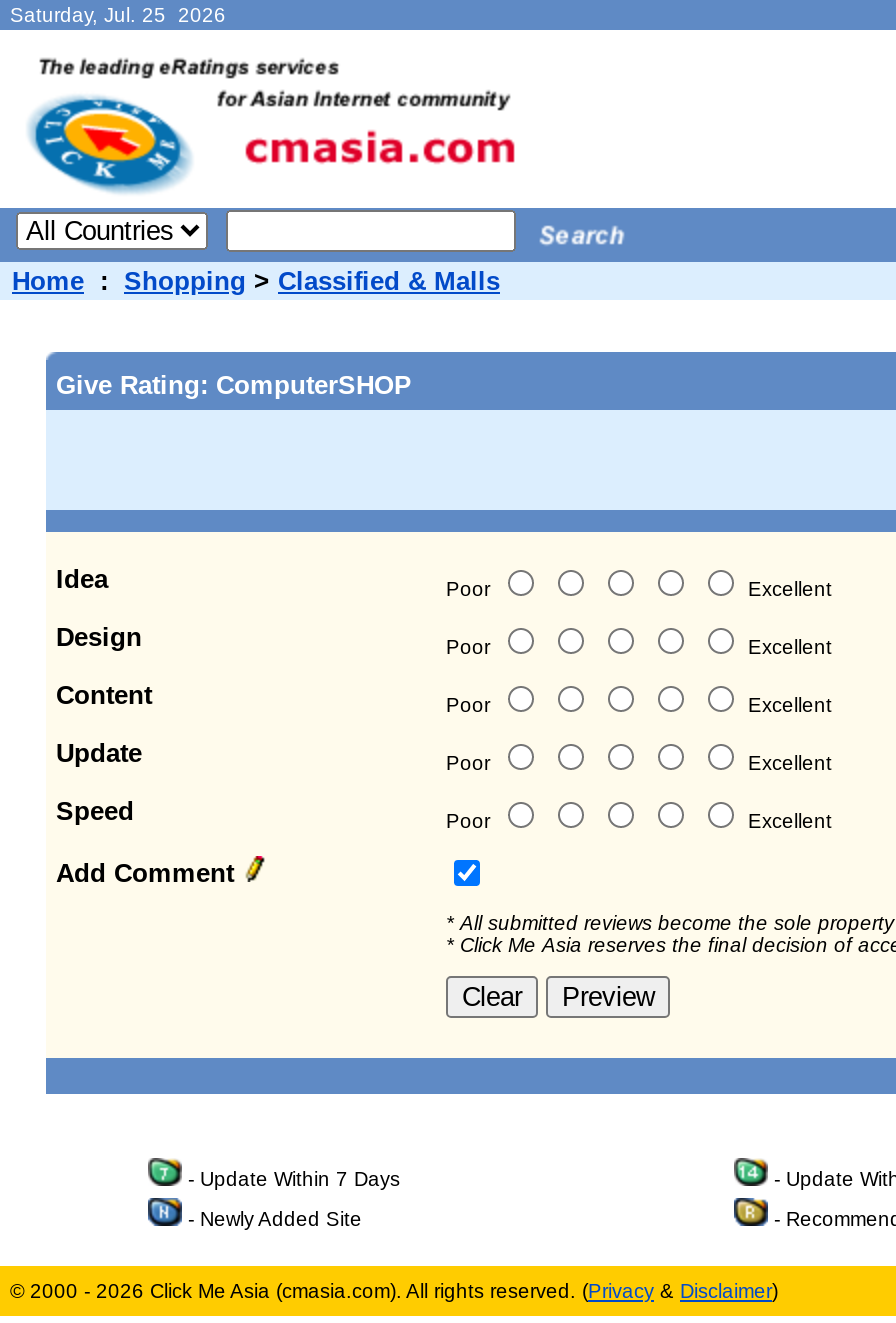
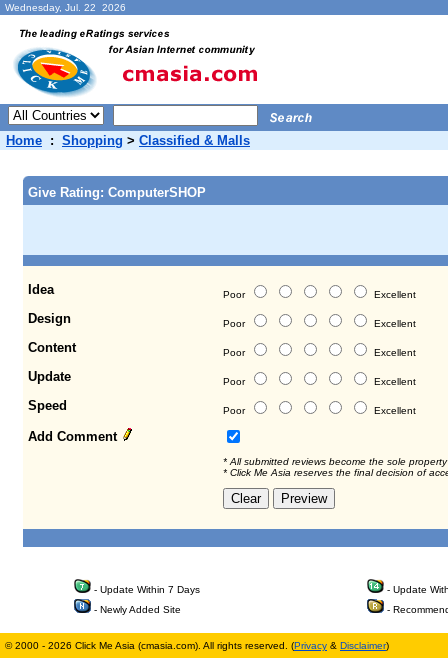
[4,4,226,26] Saturday, Jul. 25 2026 -> [2,2,126,13] Wednesday, Jul. 22 2026

